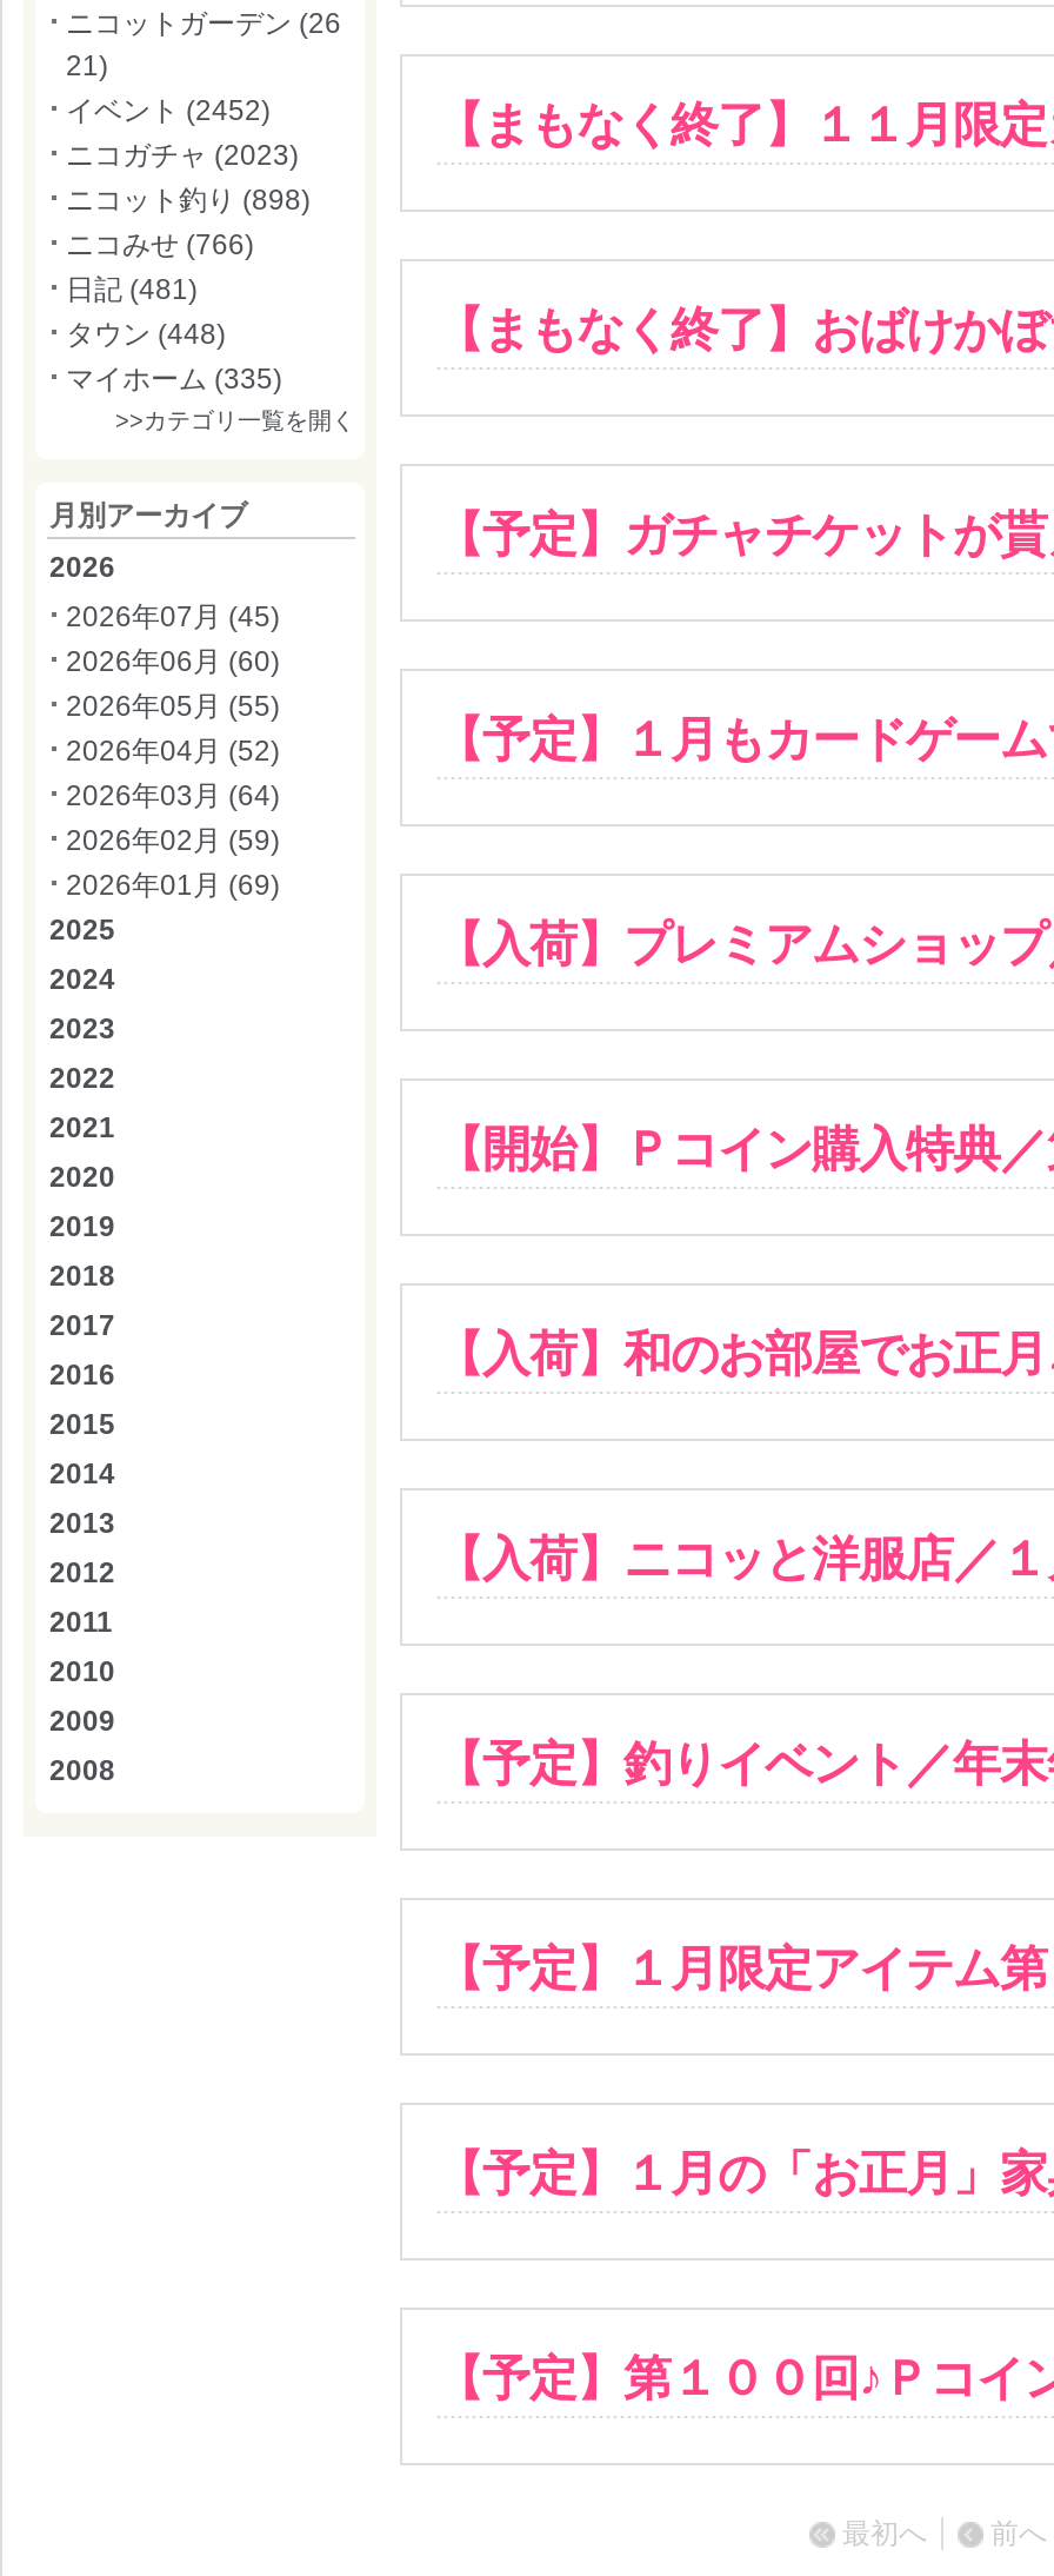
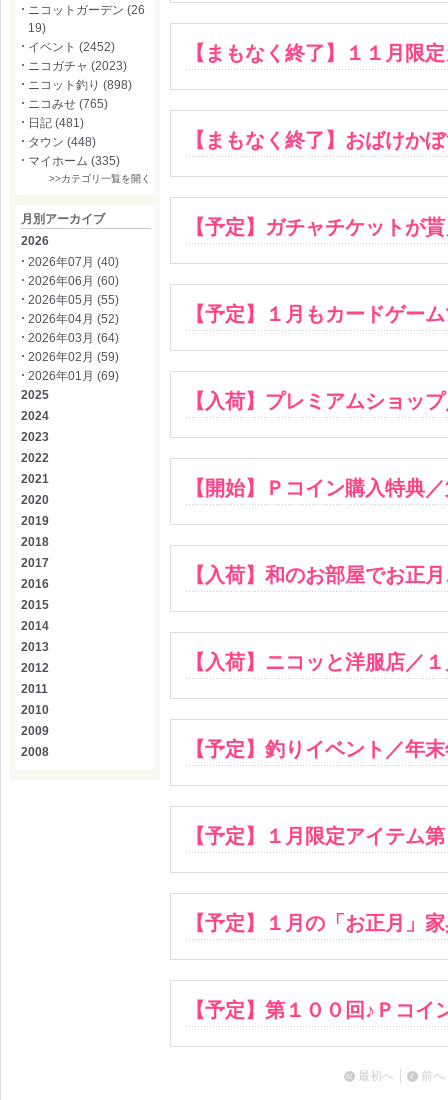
[66,49,108,82] 21) -> [28,21,46,35] 19)
[66,228,254,261] ニコみせ (766) -> [28,97,108,111] ニコみせ (765)
[66,600,280,633] 2026年07月 (45) -> [28,255,119,269] 2026年07月 (40)

